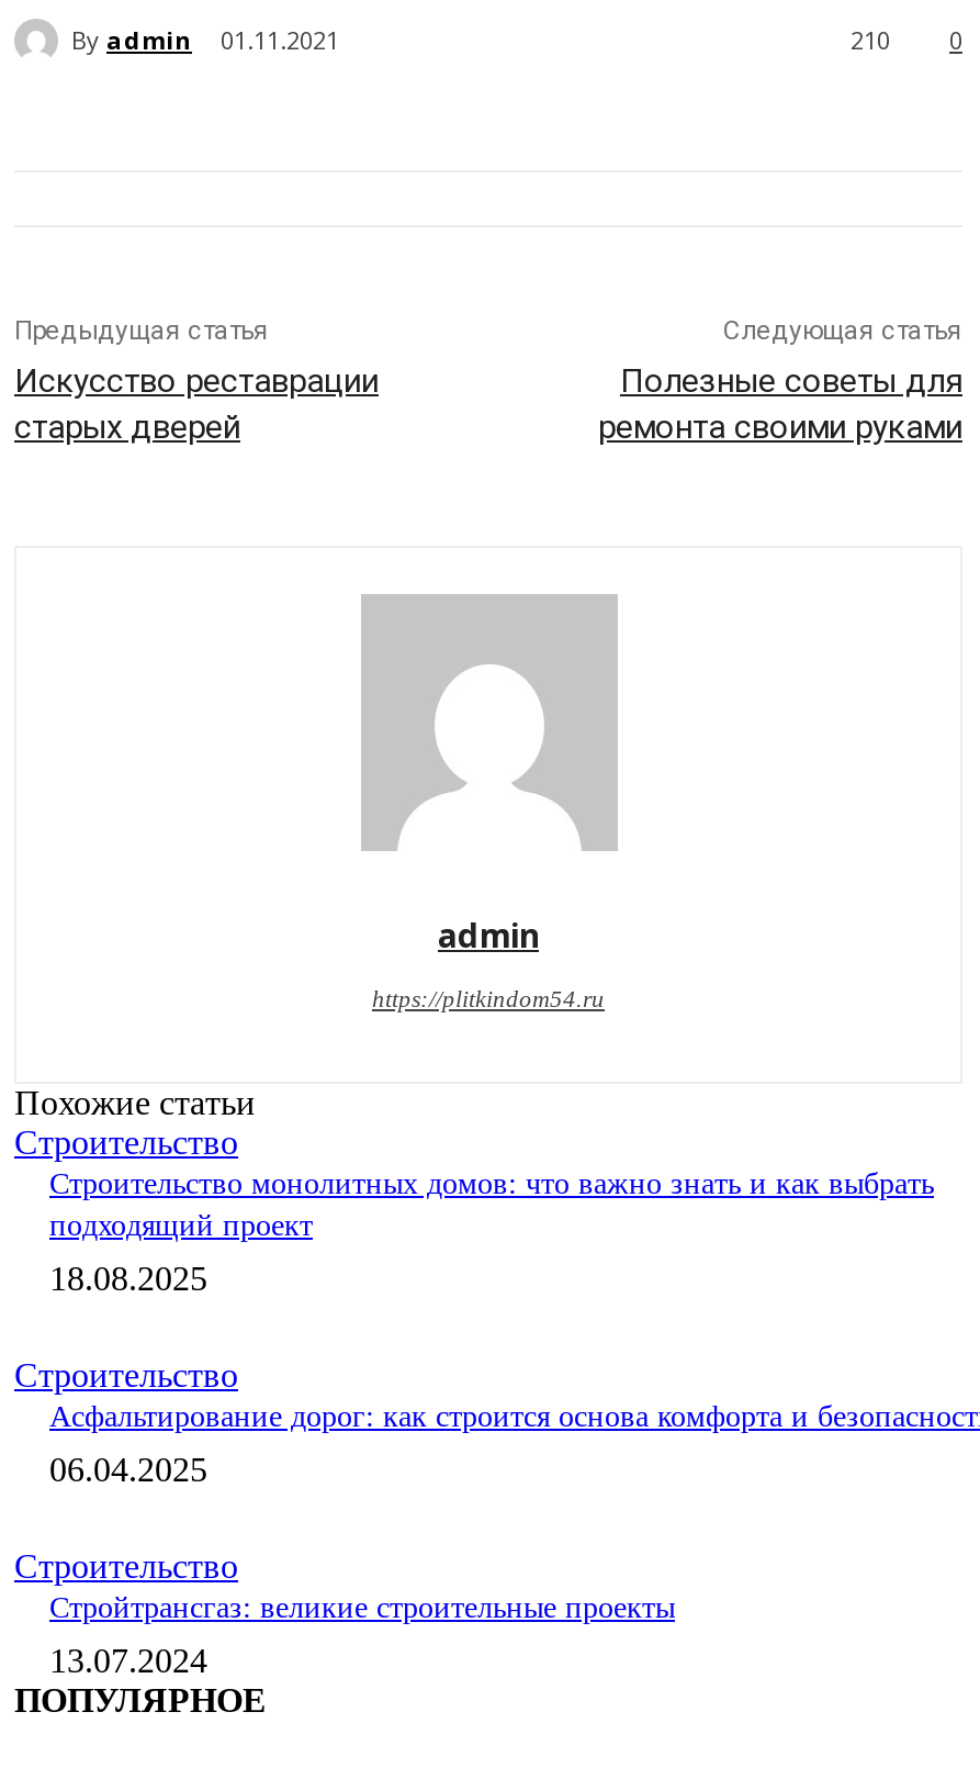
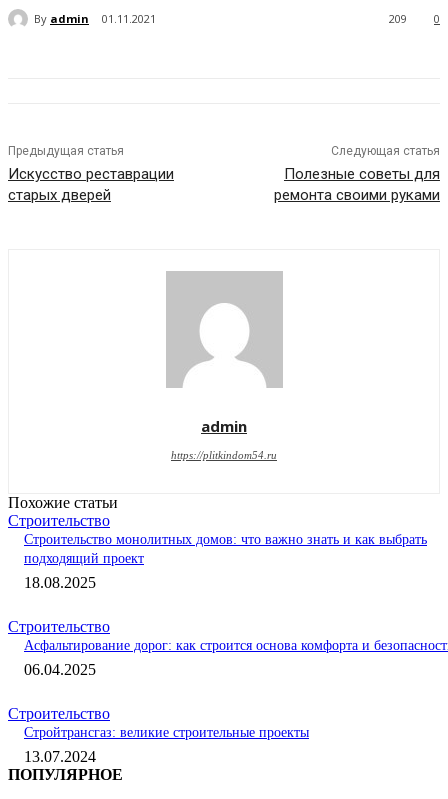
[851,23,962,56] 210 0 -> [389,11,440,26] 209 0

